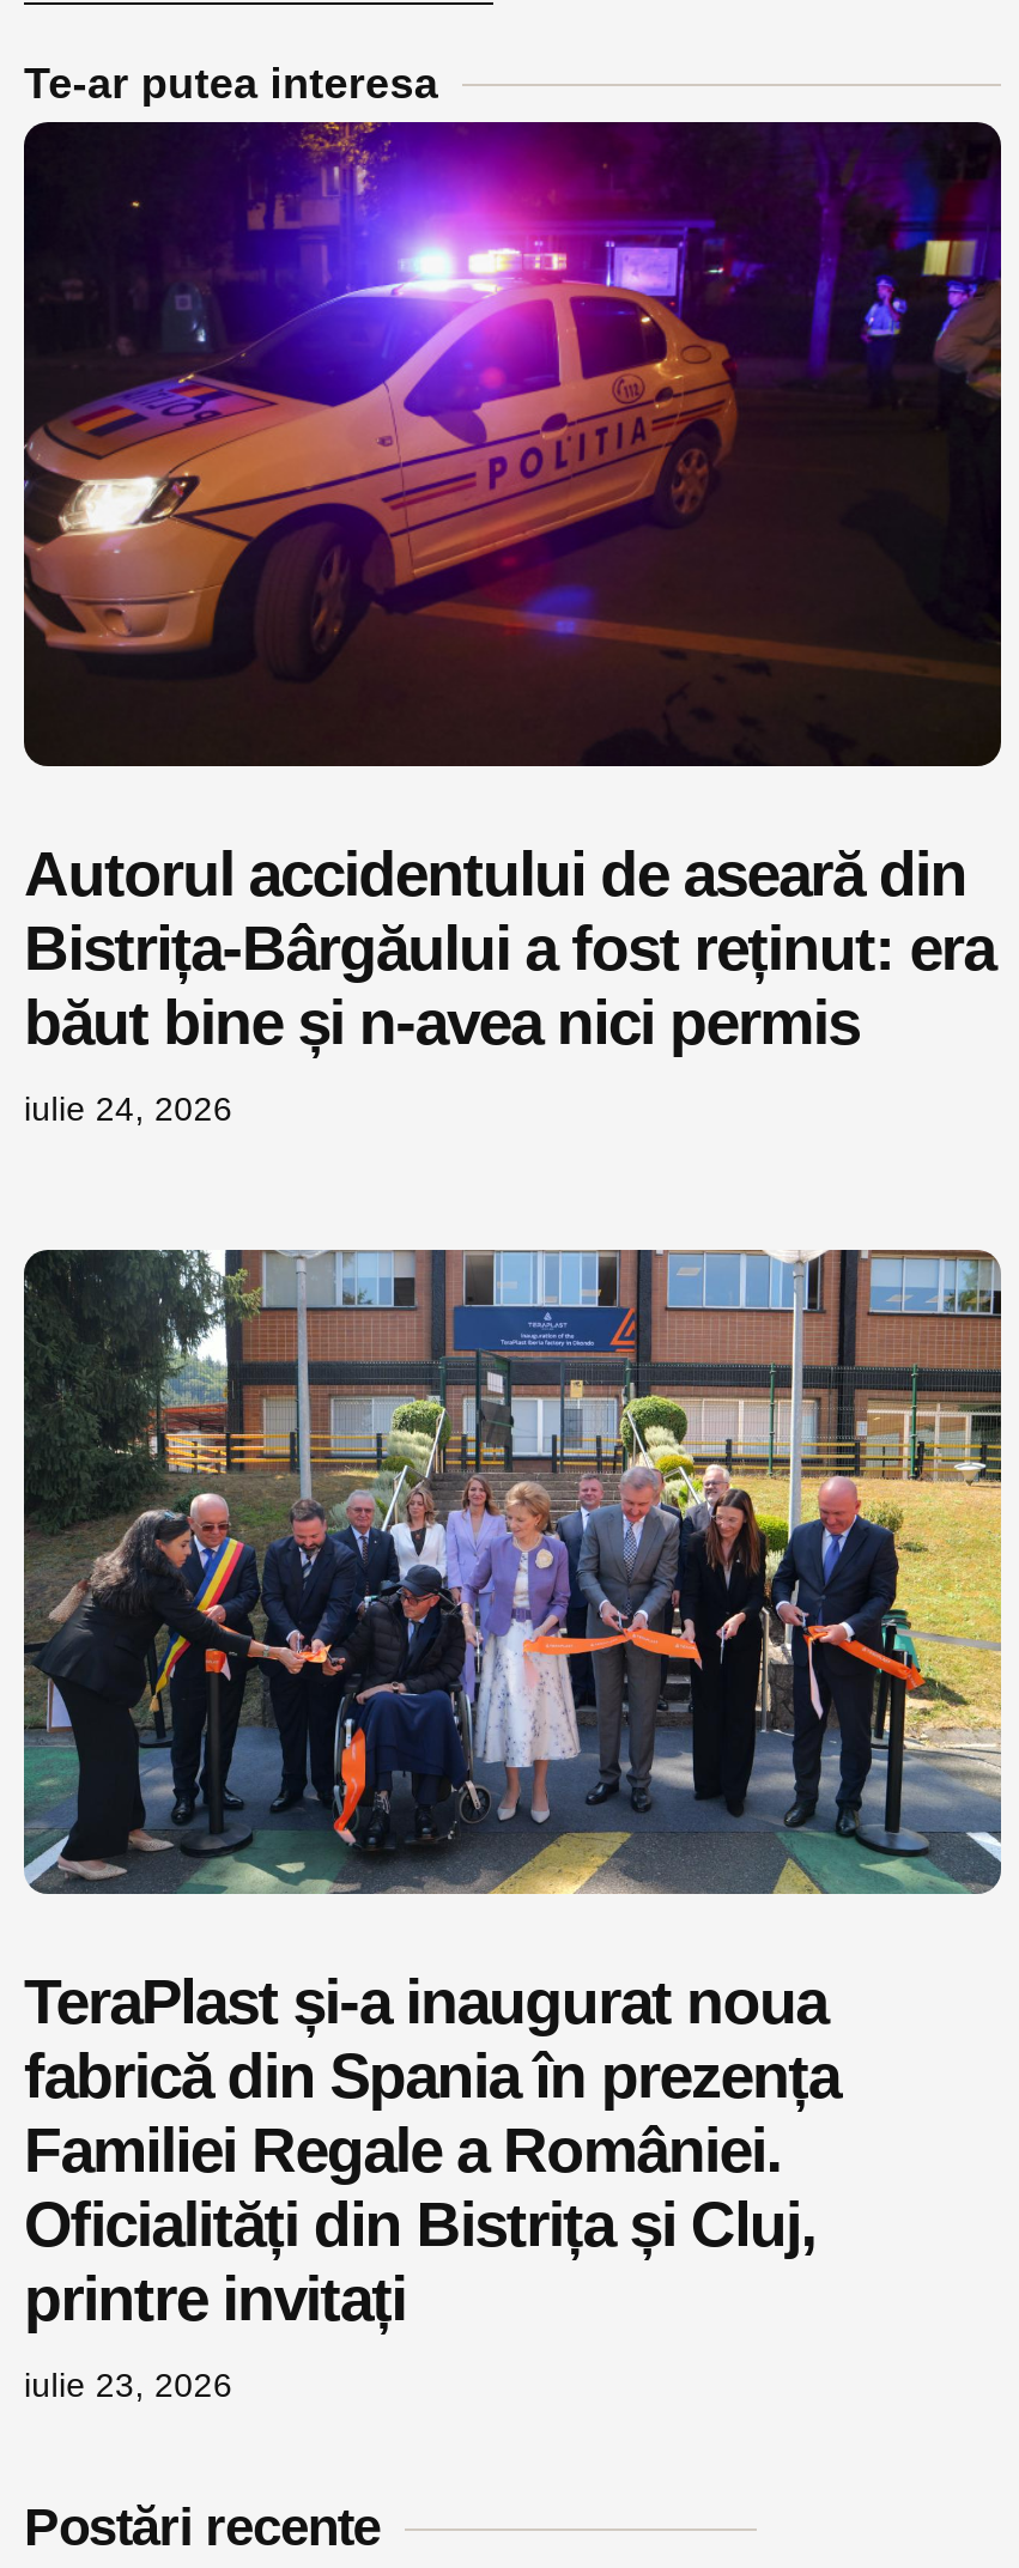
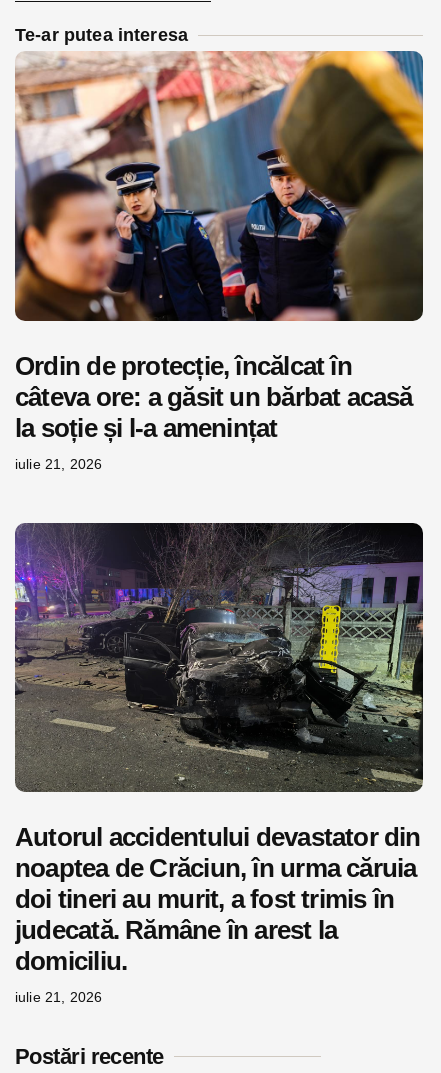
[22,119,1003,1128] [image] | Autorul accidentului de aseară din | Bistrița-Bârgăului a fost reținut: era | băut bine și n-avea nici permis | iulie 24, 2026 -> [14,50,424,471] [image] | Ordin de protecție, încălcat în | câteva ore: a găsit un bărbat acasă | la soție și l-a amenințat | iulie 21, 2026
[22,1249,1003,2405] [image] | TeraPlast și-a inaugurat noua | fabrică din Spania în prezența | Familiei Regale a României. | Oficialități din Bistrița și Cluj, | printre invitați | iulie 23, 2026 -> [14,522,424,1005] [image] | Autorul accidentului devastator din | noaptea de Crăciun, în urma căruia | doi tineri au murit, a fost trimis în | judecată. Rămâne în arest la | domiciliu. | iulie 21, 2026

